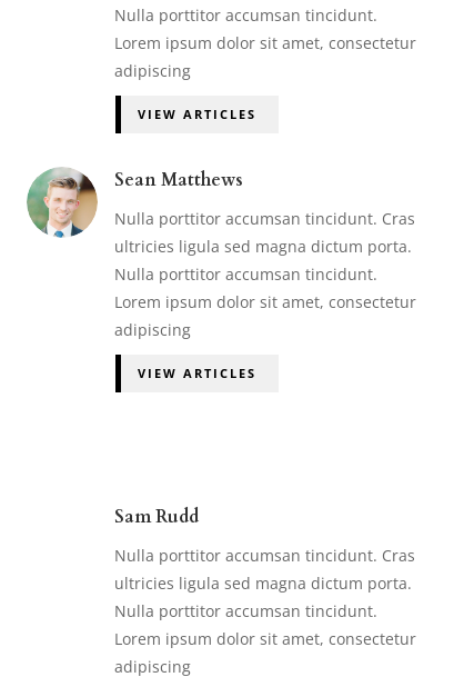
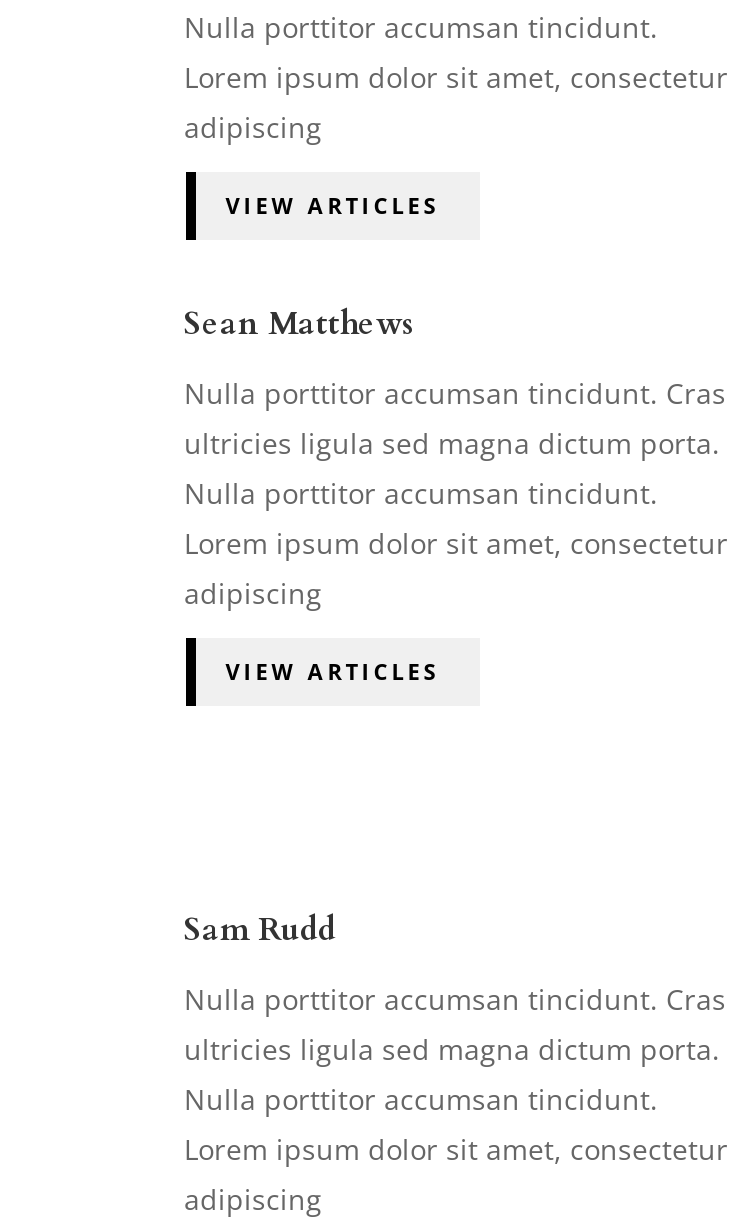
[26,167,99,239] [image] -> none

